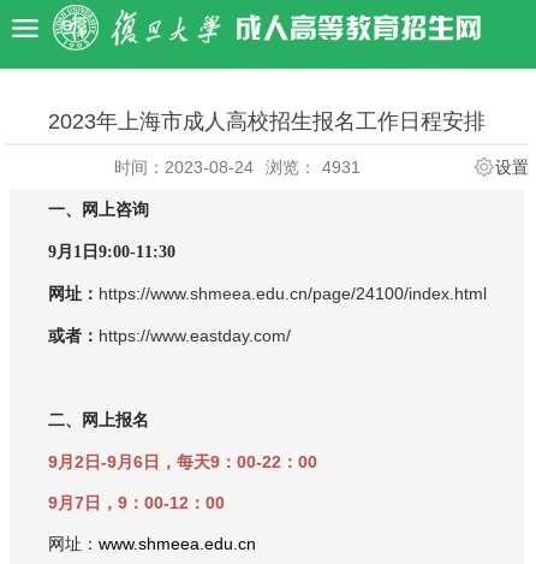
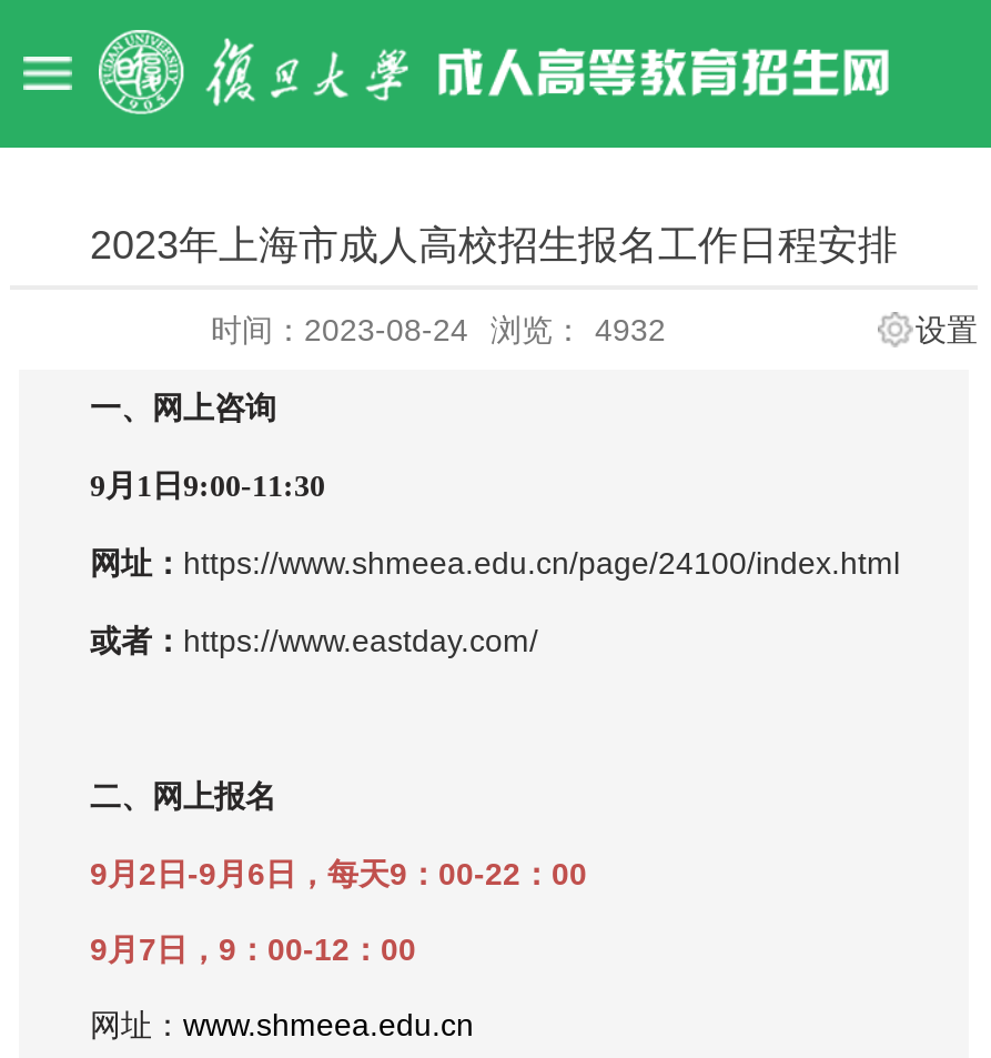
[114,158,360,177] 时间：2023-08-24 浏览： 4931 -> [211,312,666,348] 时间：2023-08-24 浏览： 4932

